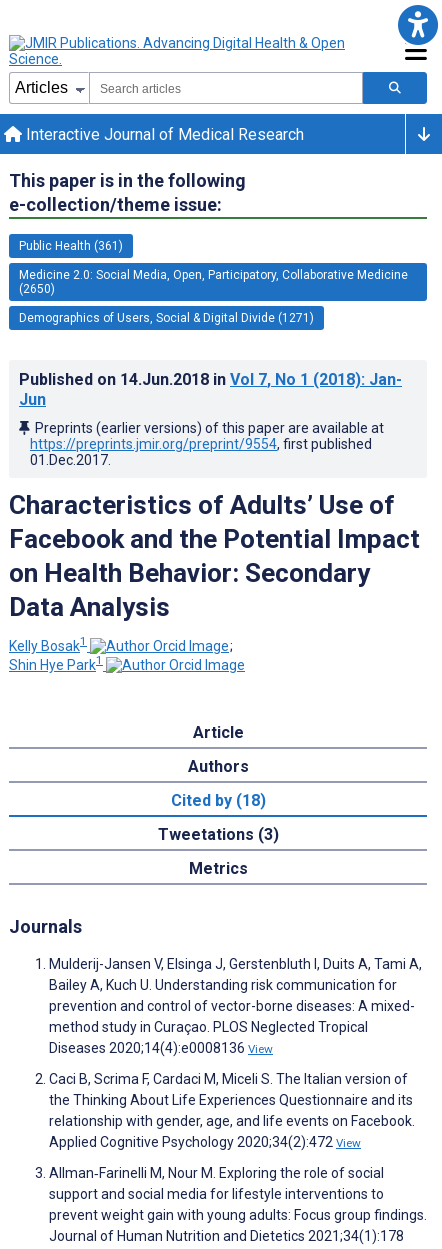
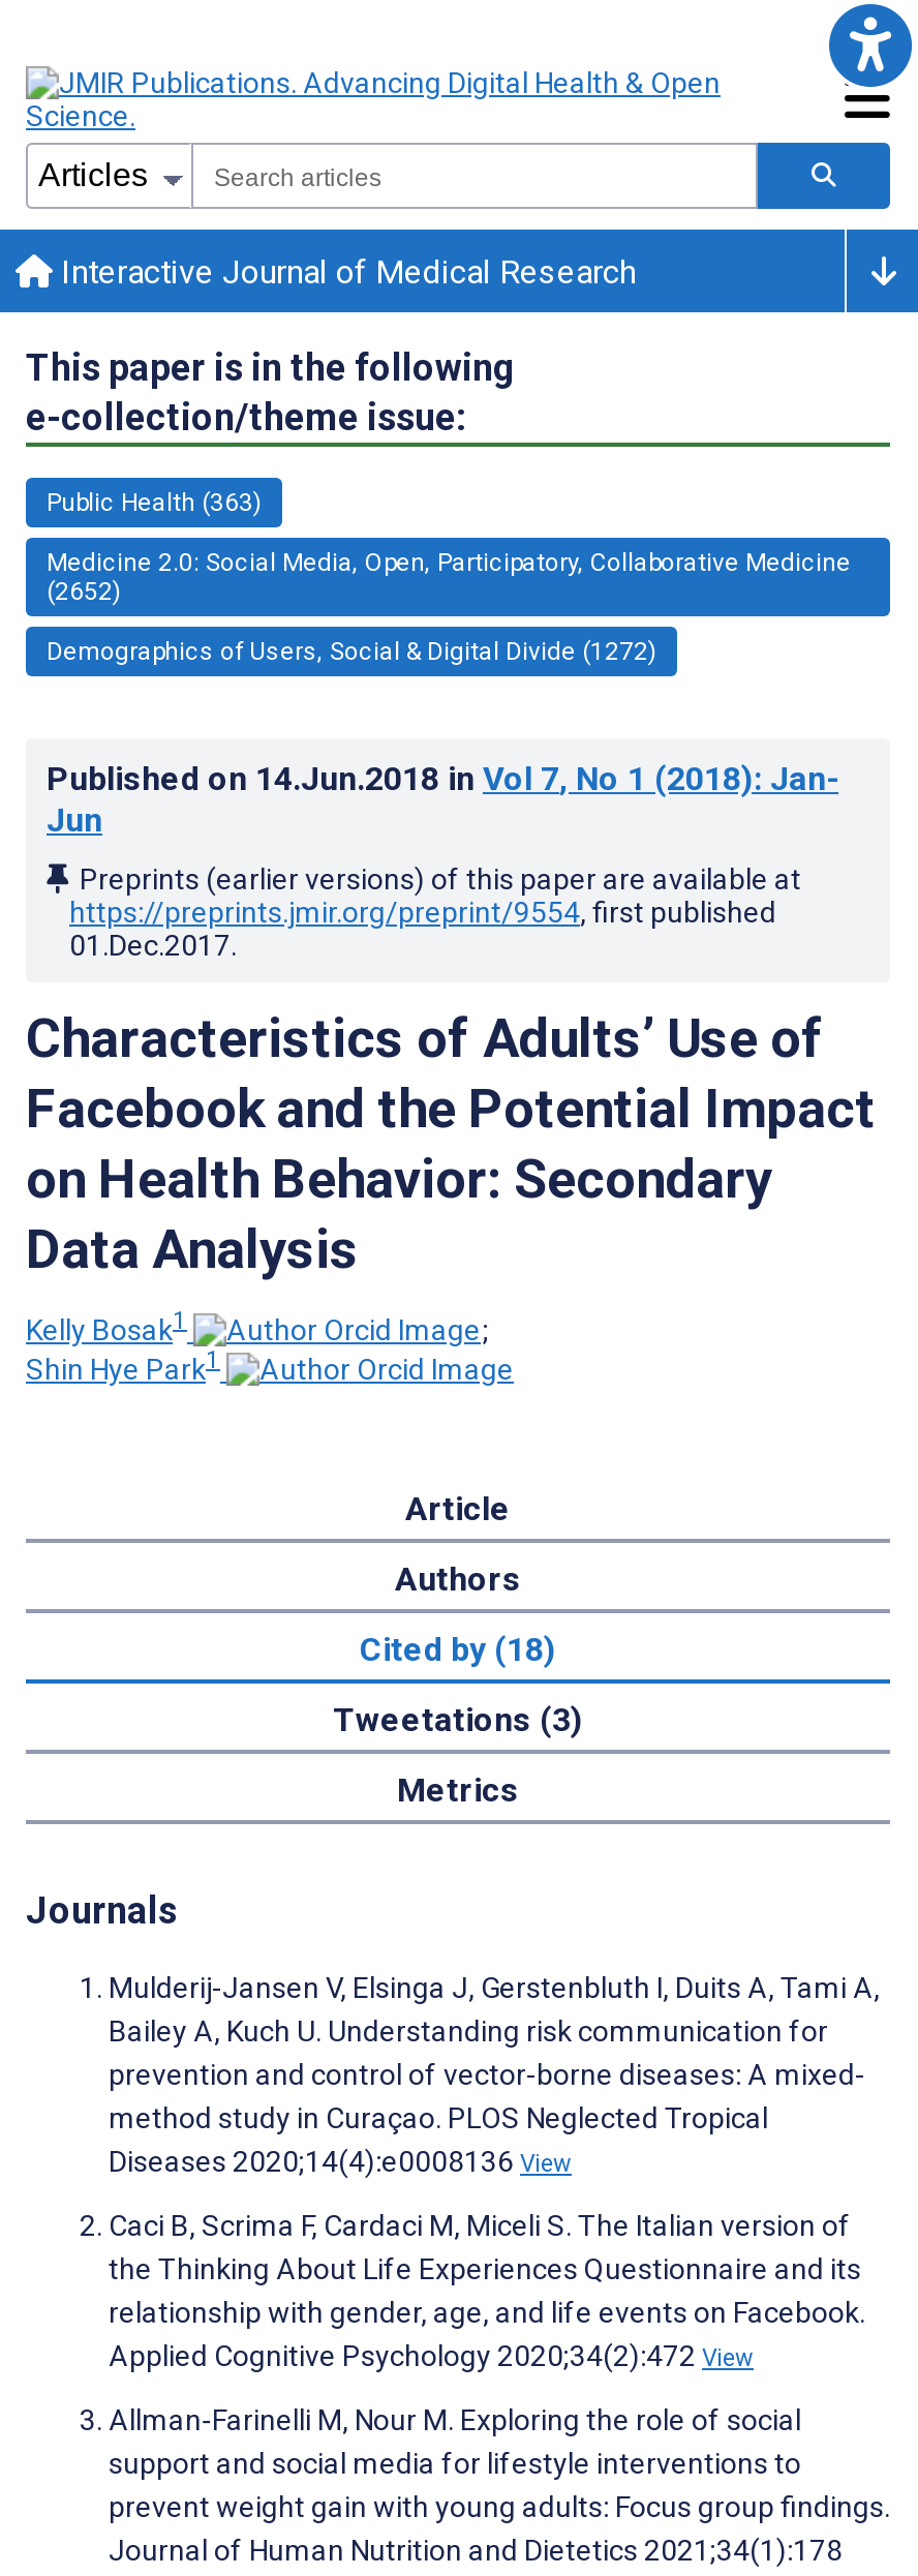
[19,239,123,253] Public Health (361) -> [47,488,262,517] Public Health (363)
[19,282,55,296] (2650) -> [47,577,121,606] (2652)
[19,311,314,325] Demographics of Users, Social & Digital Divide (1271) -> [47,637,656,666] Demographics of Users, Social & Digital Divide (1272)

